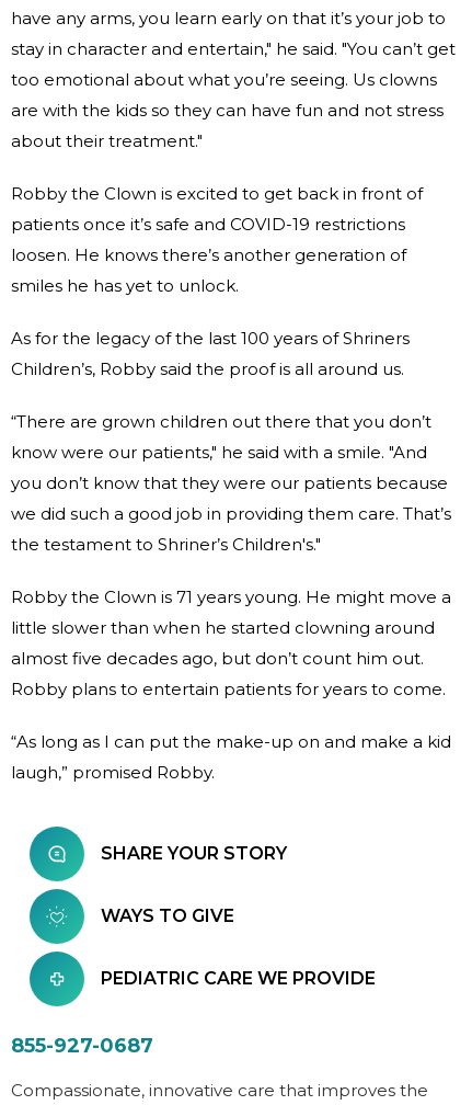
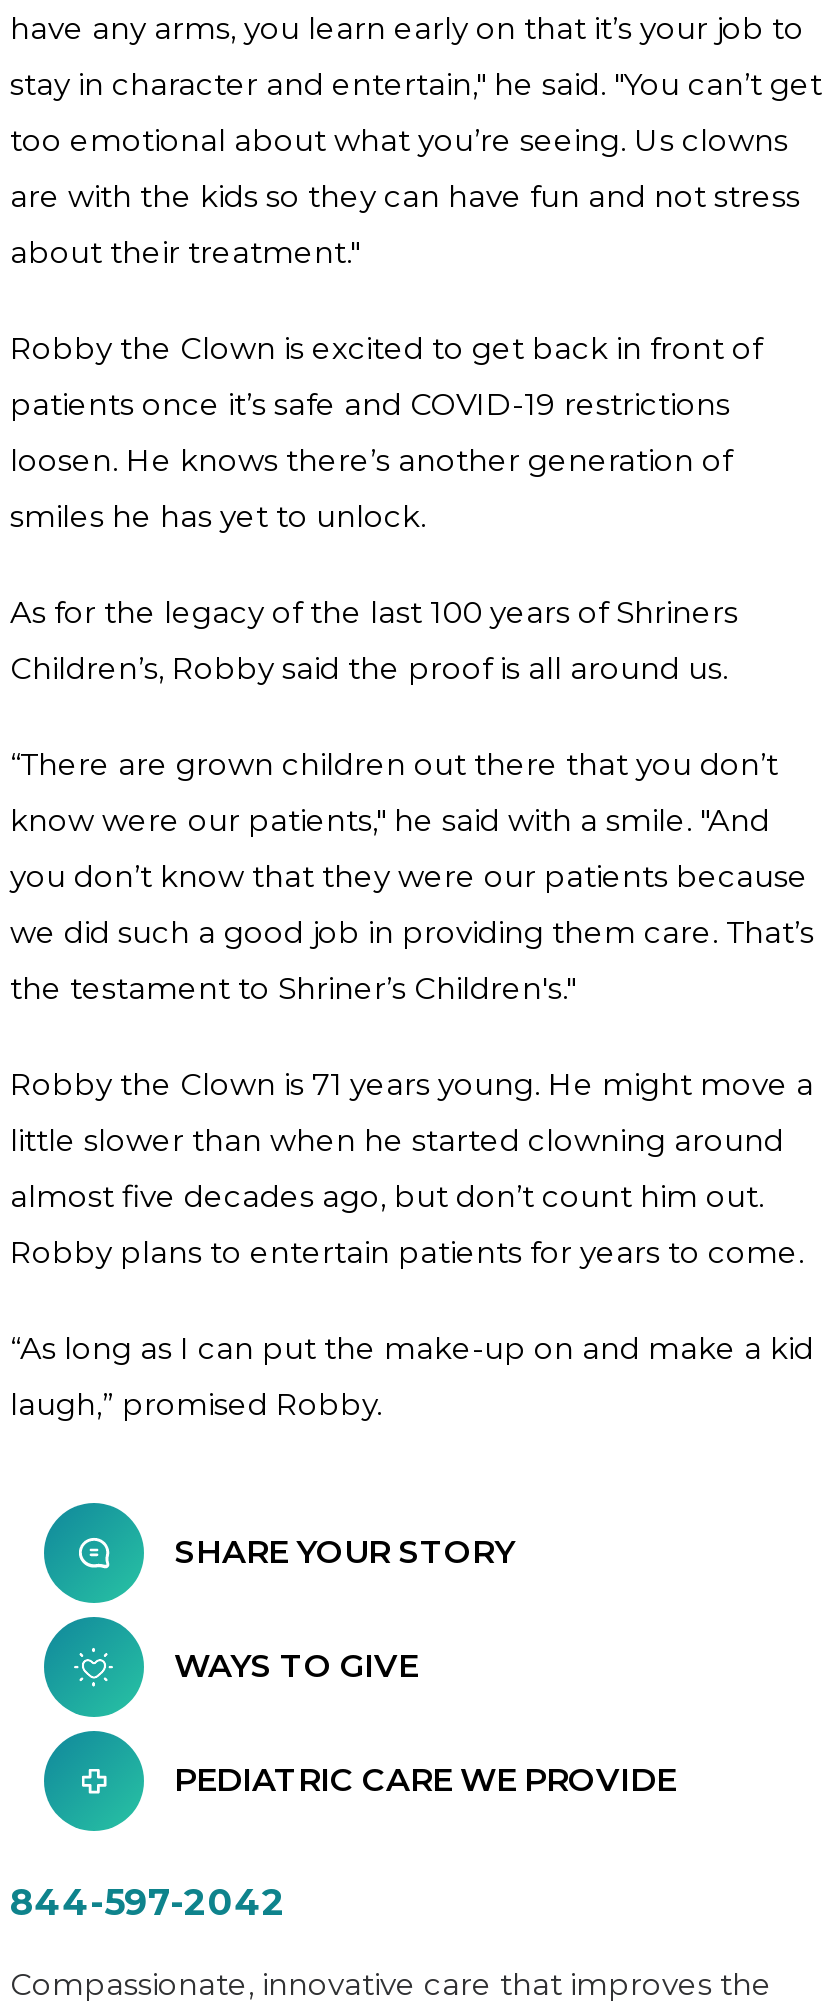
[11,1034,153,1058] 855-927-0687 -> [10,1881,286,1925] 844-597-2042

